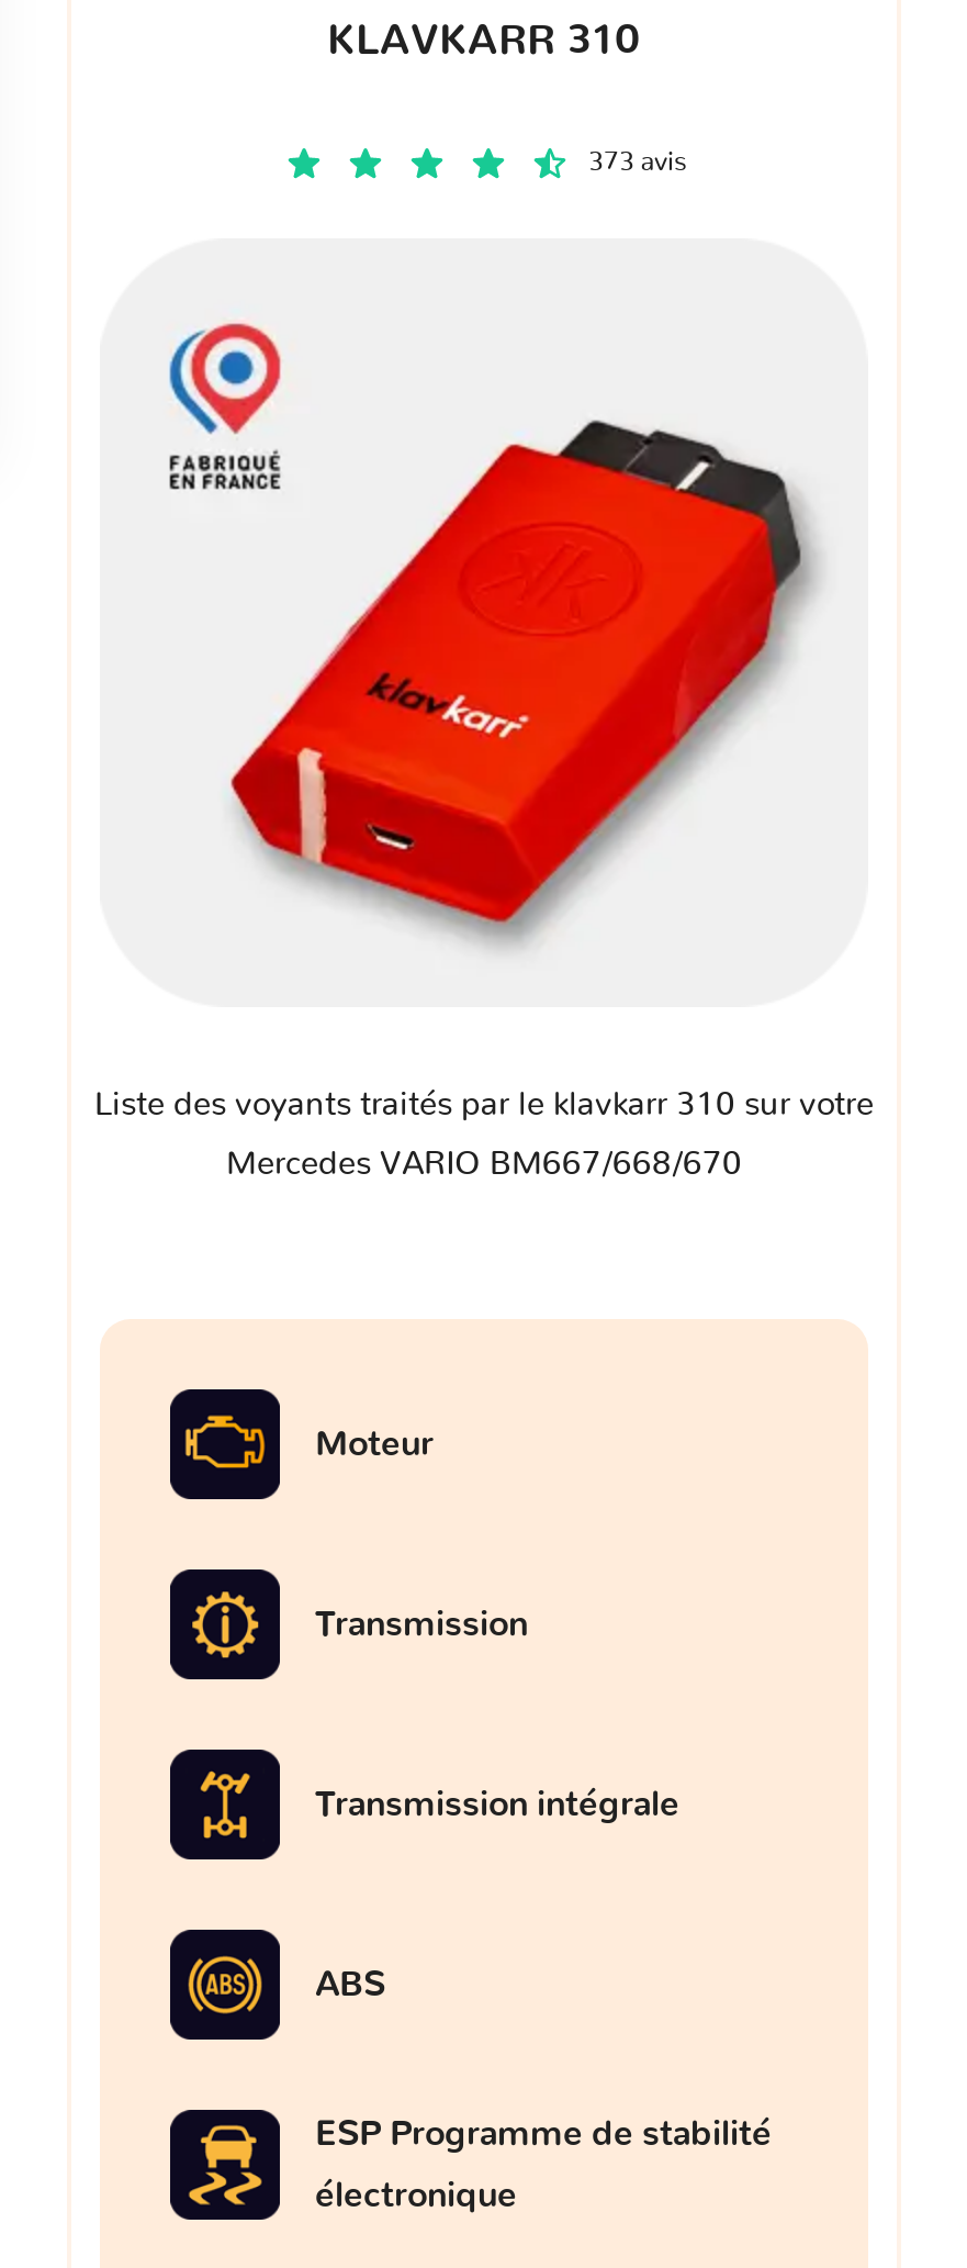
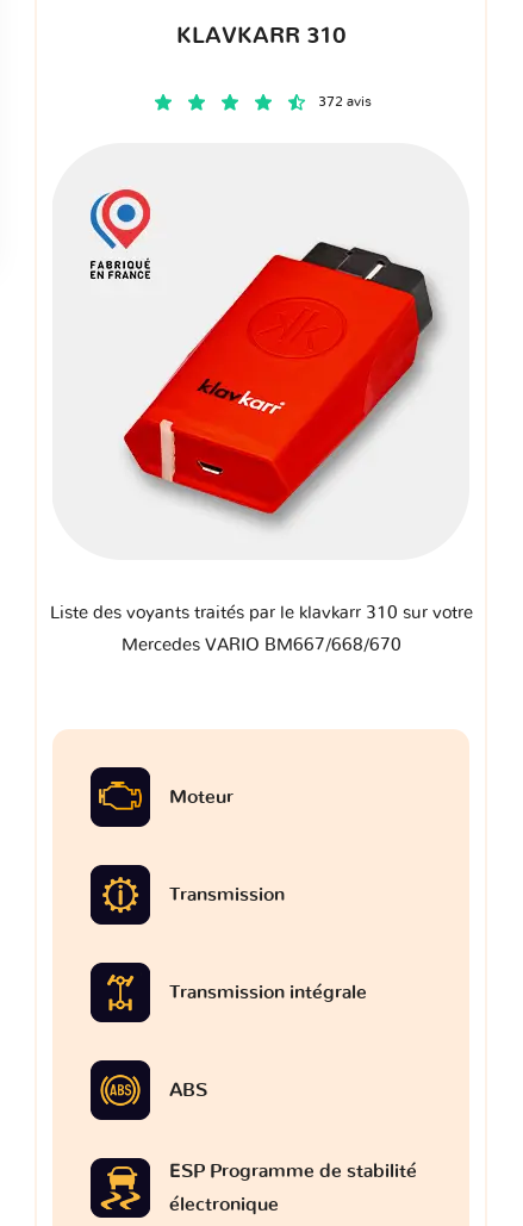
[588,149,687,176] 373 avis -> [317,95,371,109] 372 avis

